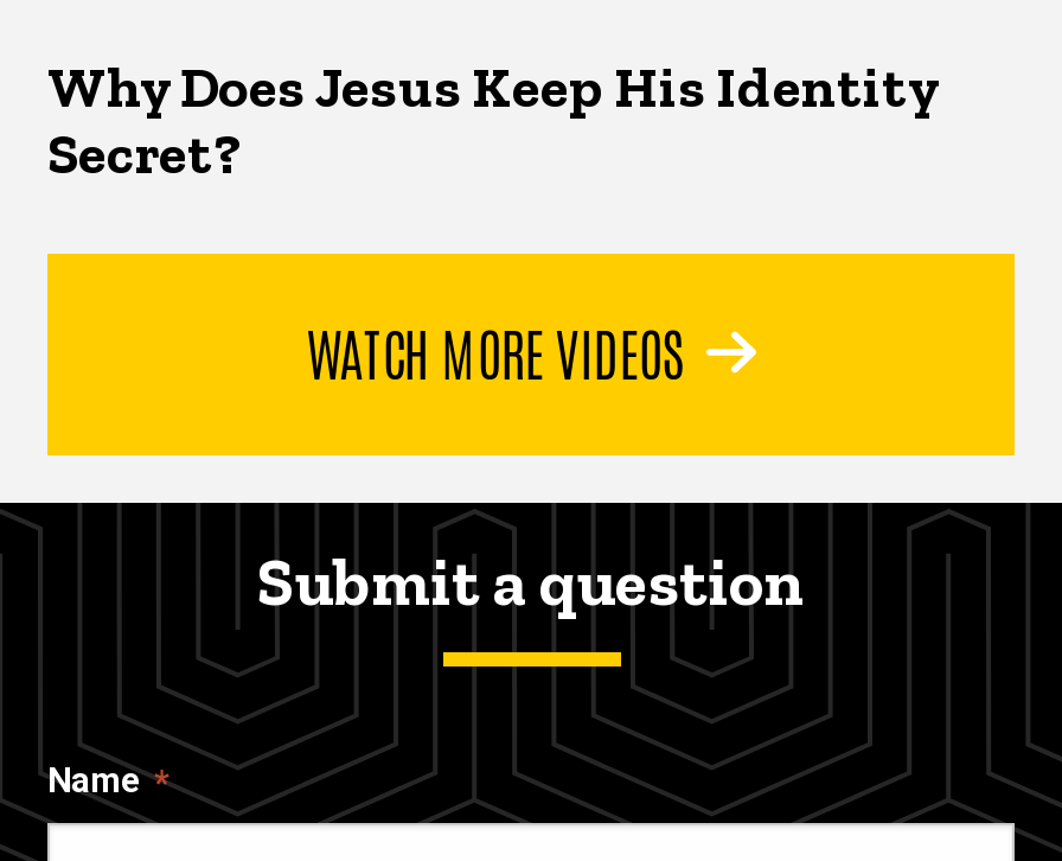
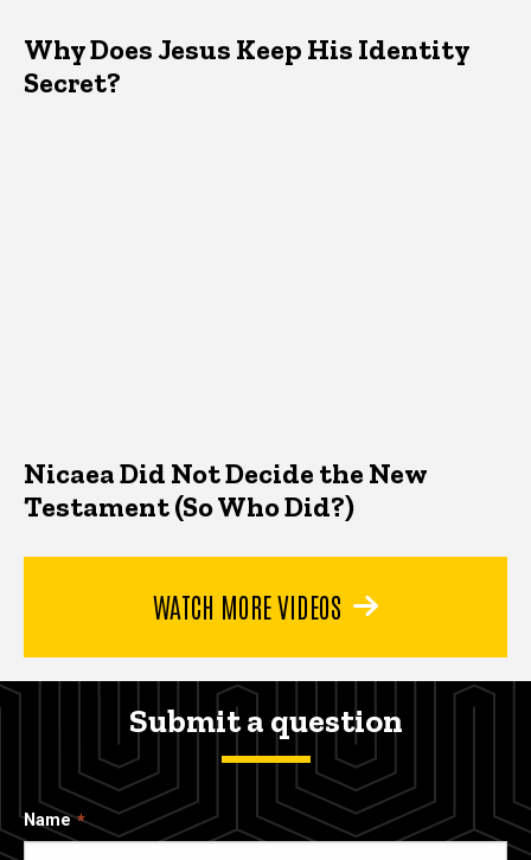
none -> [24,456,427,523] Nicaea Did Not Decide the New | Testament (So Who Did?)

